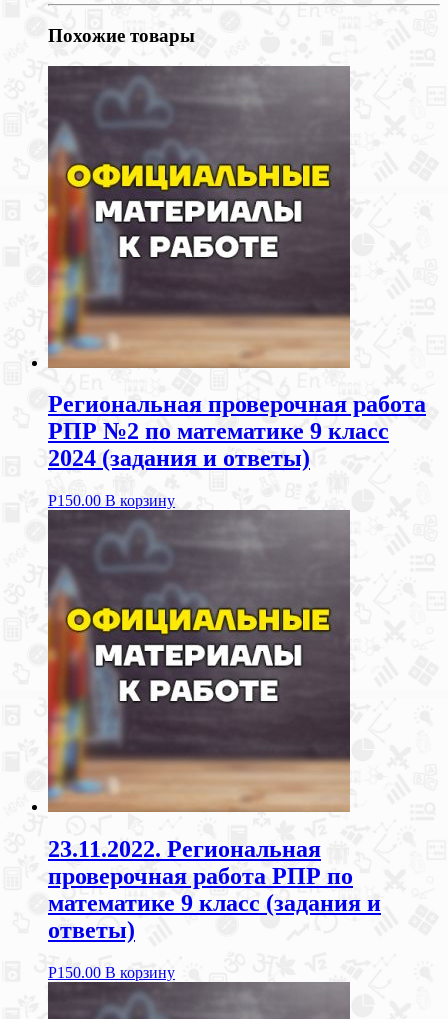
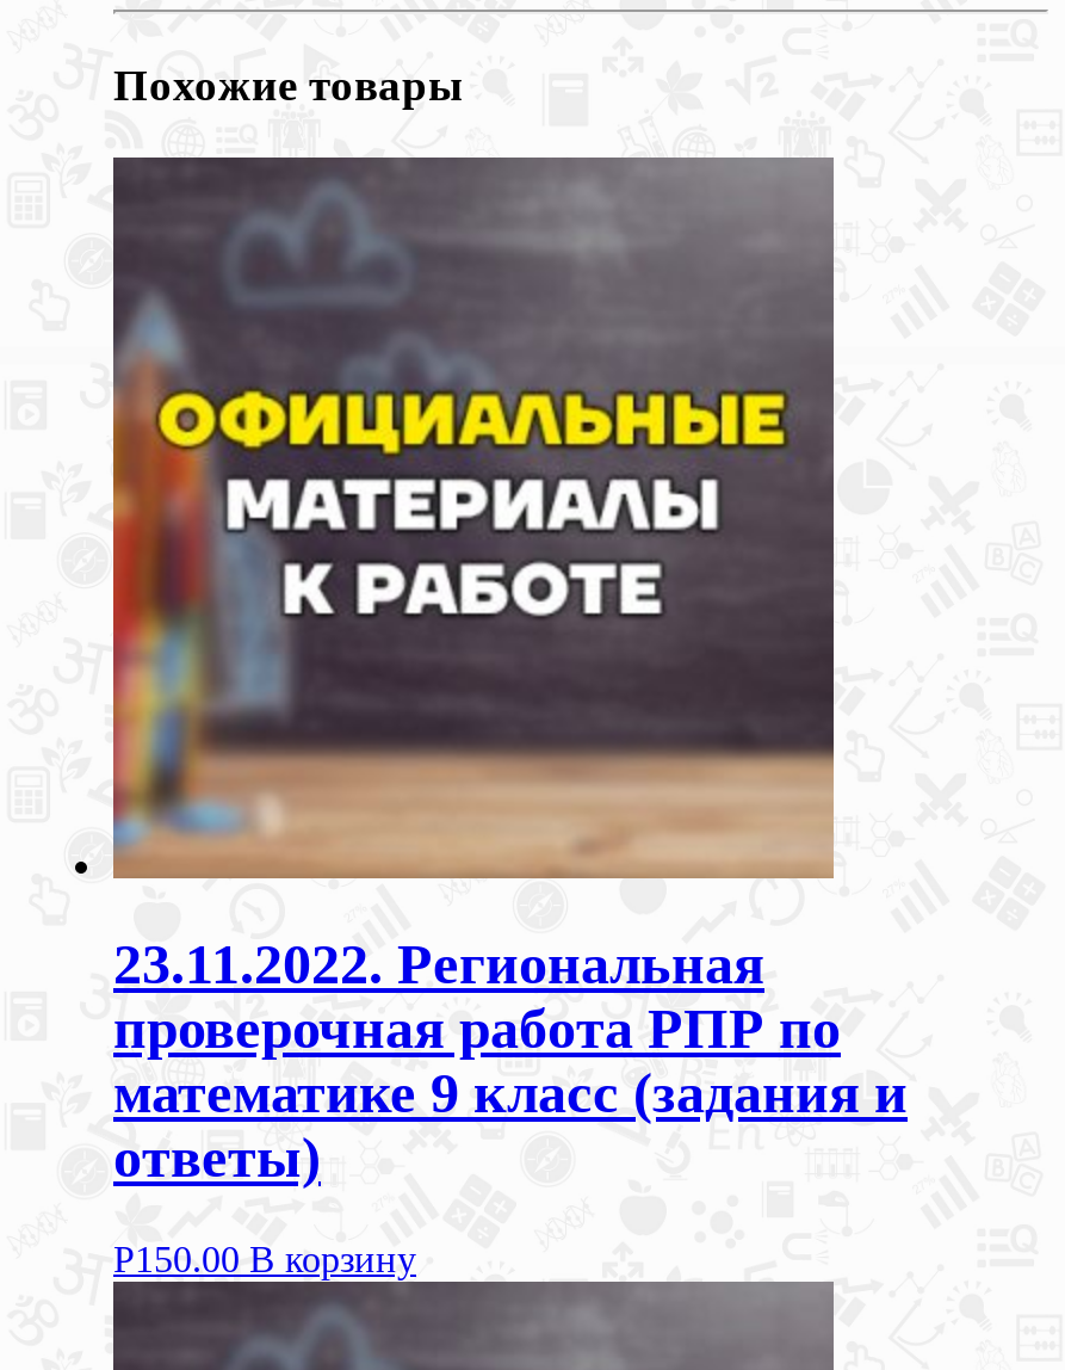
[48,391,426,509] Региональная проверочная работа | РПР №2 по математике 9 класс | 2024 (задания и ответы) | Р150.00 В корзину -> none

